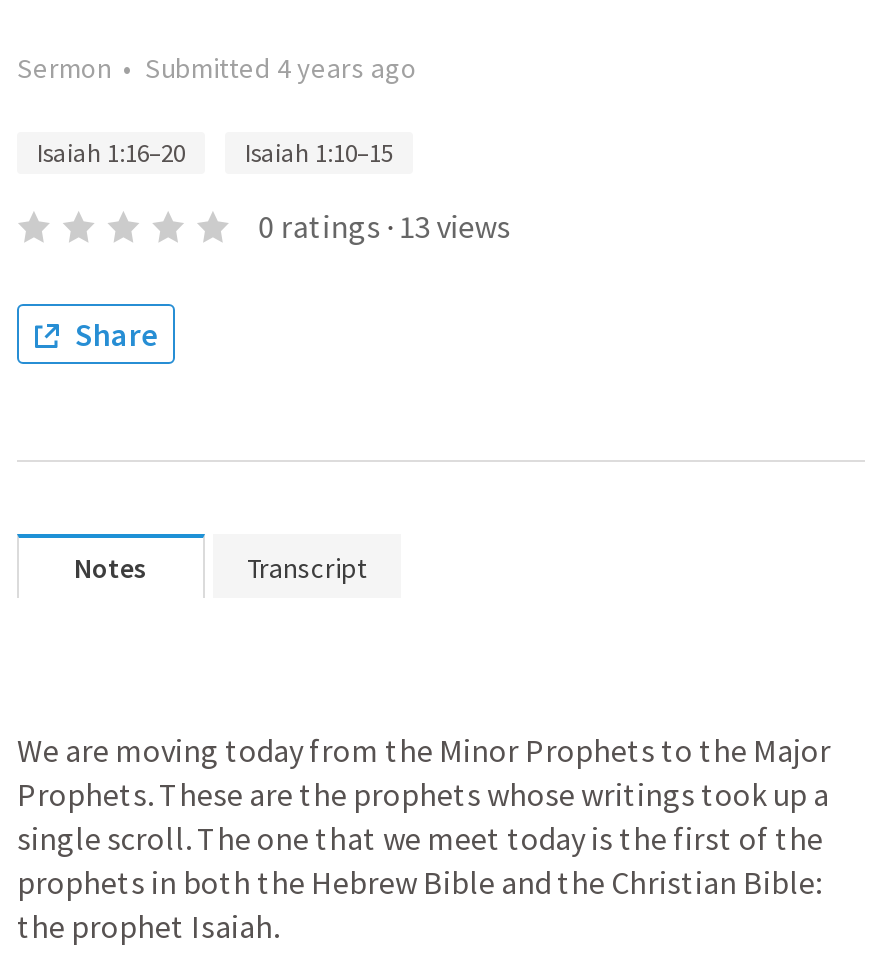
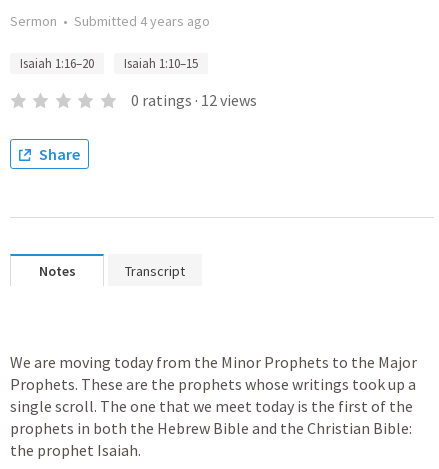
[258,206,510,246] 0 ratings · 13 views -> [131,90,257,110] 0 ratings · 12 views

